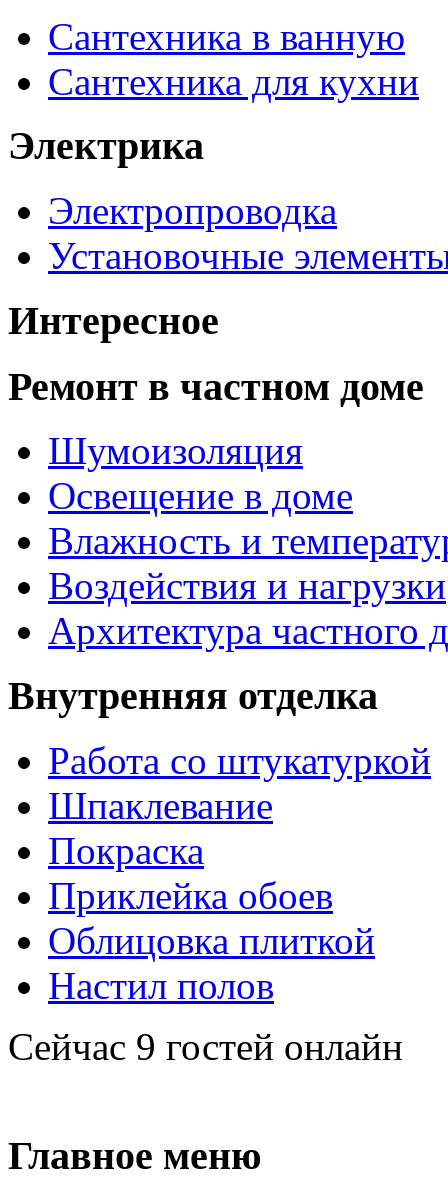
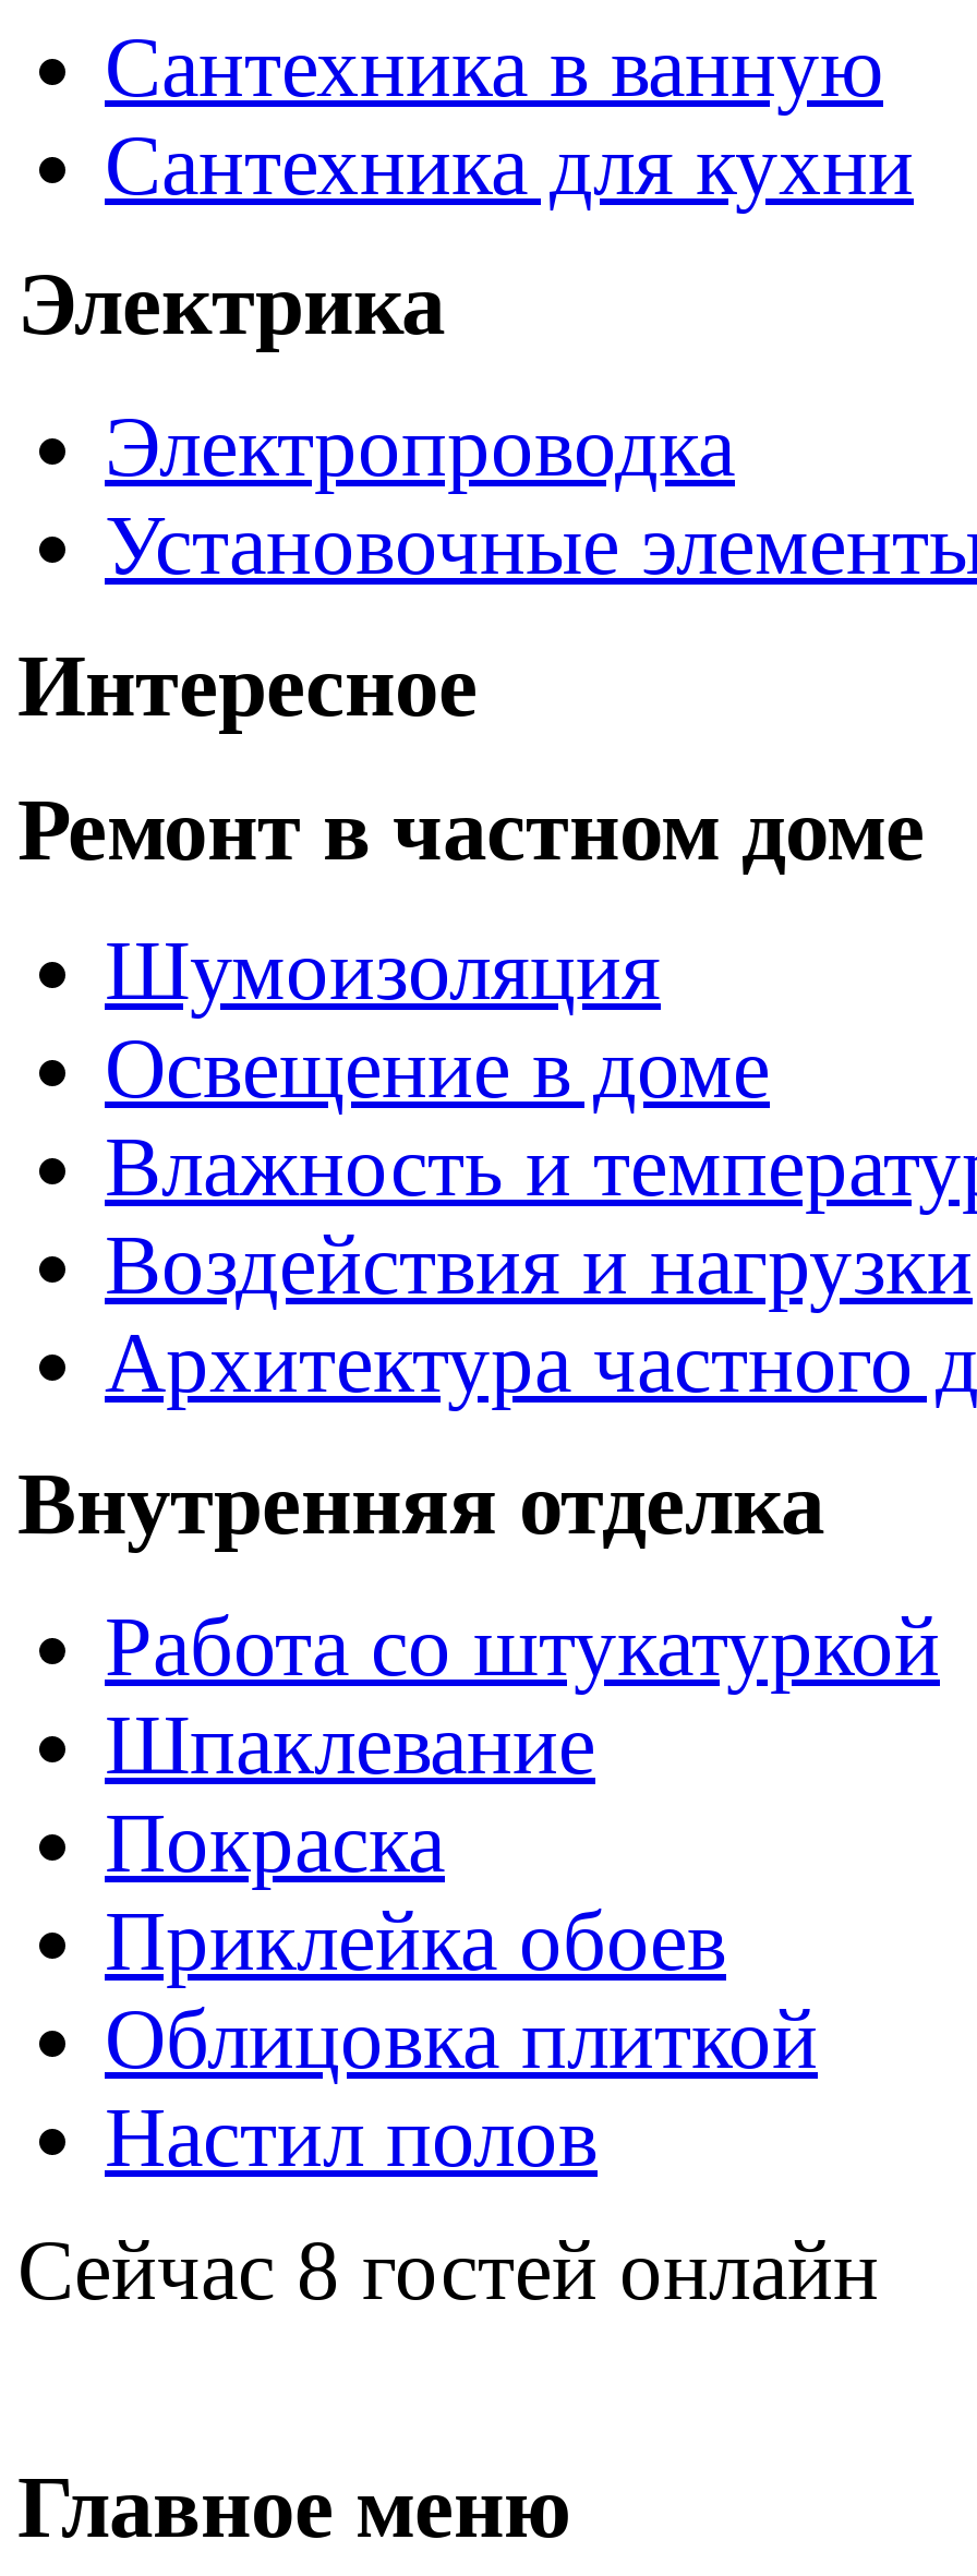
[8,1025,403,1068] Сейчас 9 гостей онлайн -> [17,2222,879,2316] Сейчас 8 гостей онлайн

